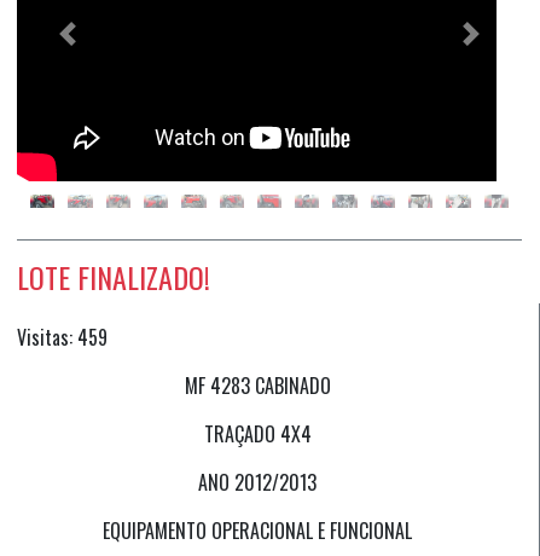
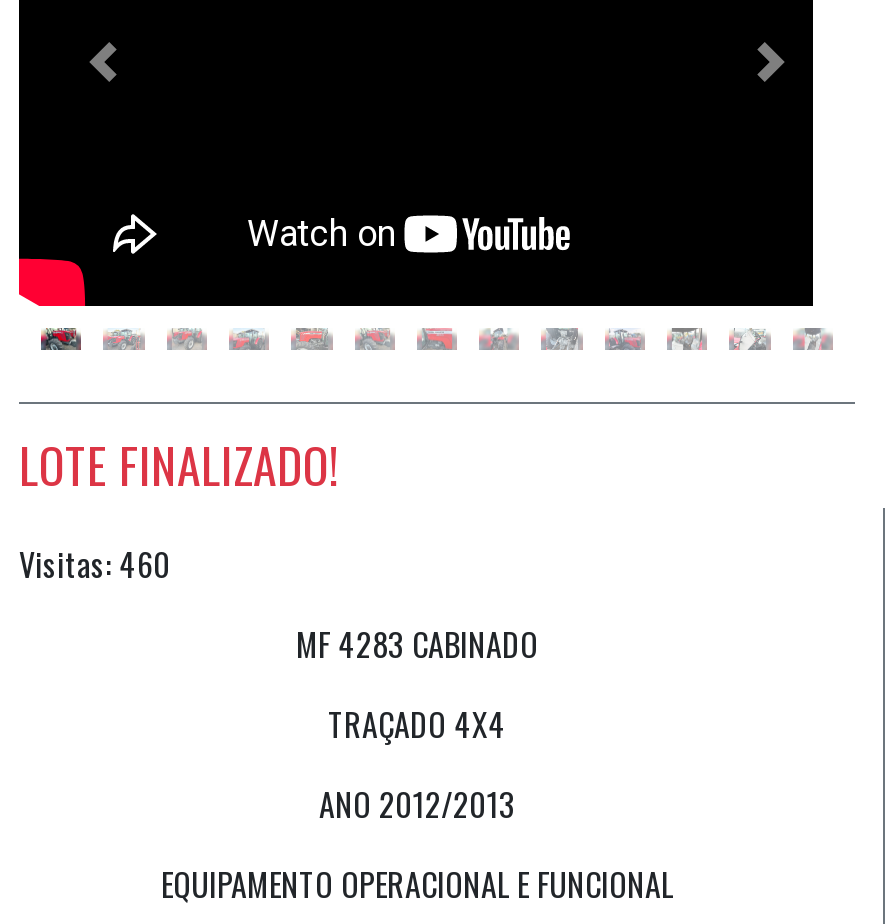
[17,323,108,352] Visitas: 459 -> [19,540,171,588] Visitas: 460

